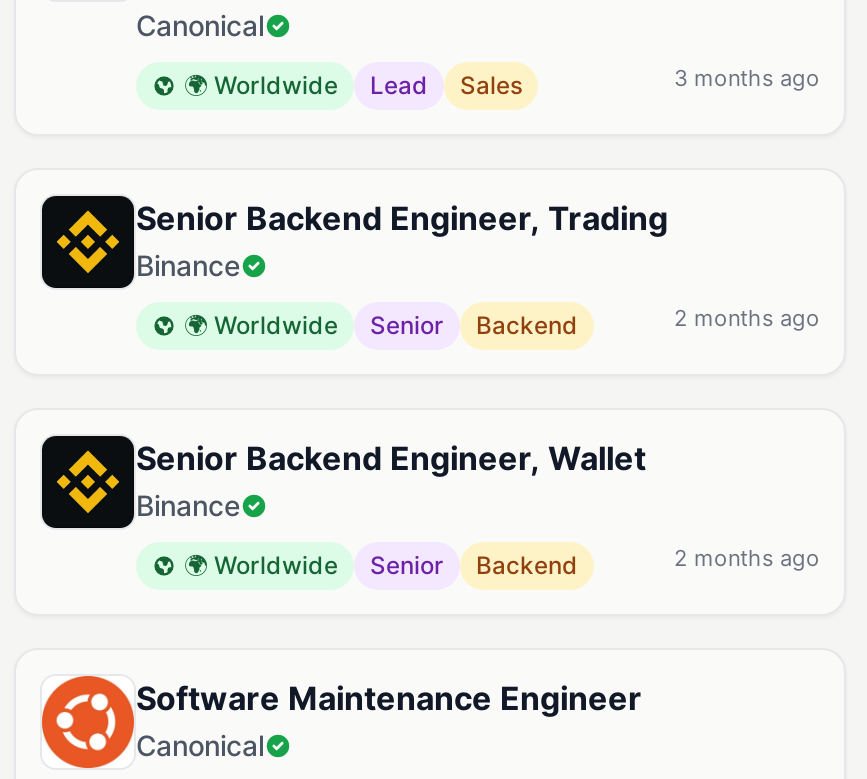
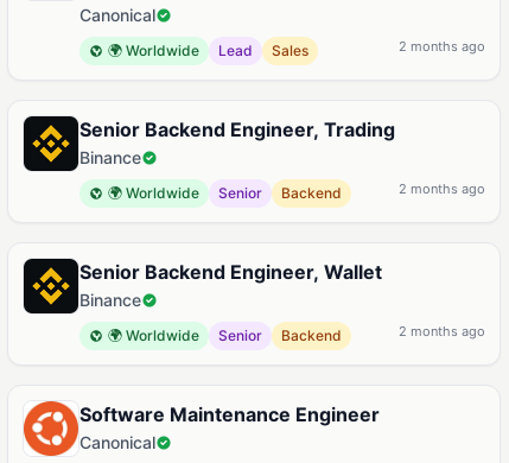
[674,64,820,92] 3 months ago -> [399,38,485,55] 2 months ago

